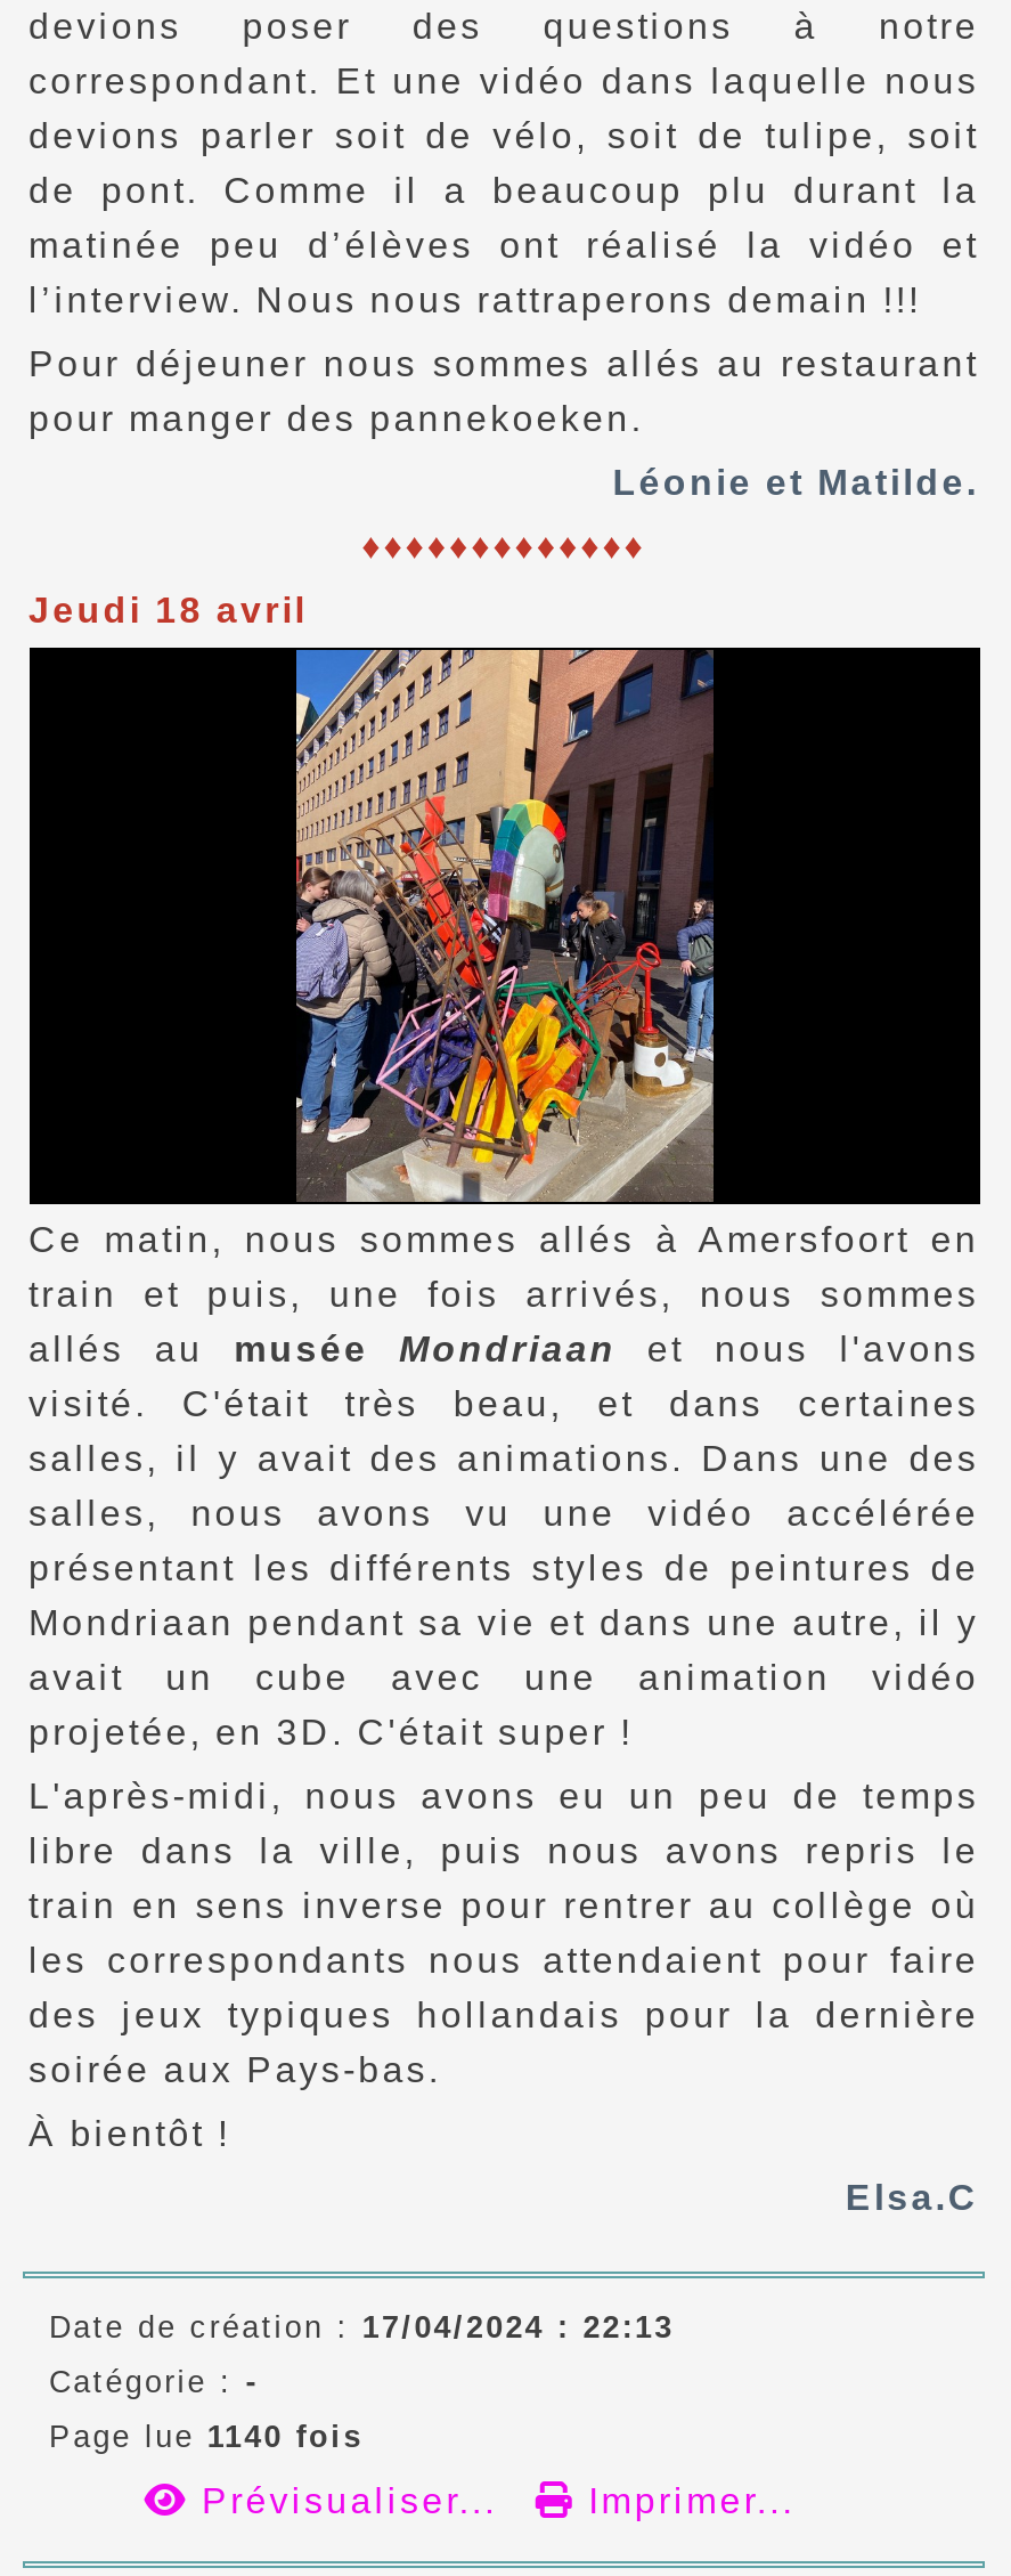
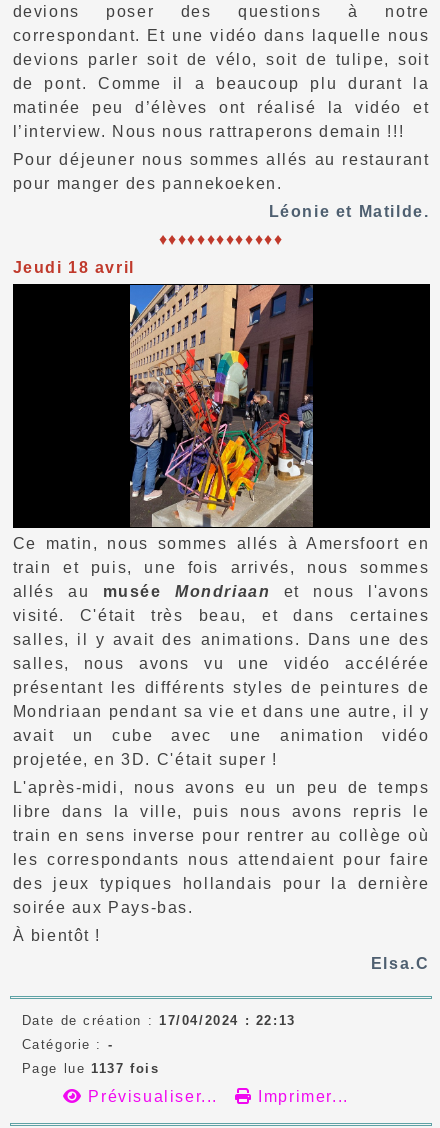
[49,2421,363,2455] Page lue 1140 fois -> [21,1061,159,1076] Page lue 1137 fois

